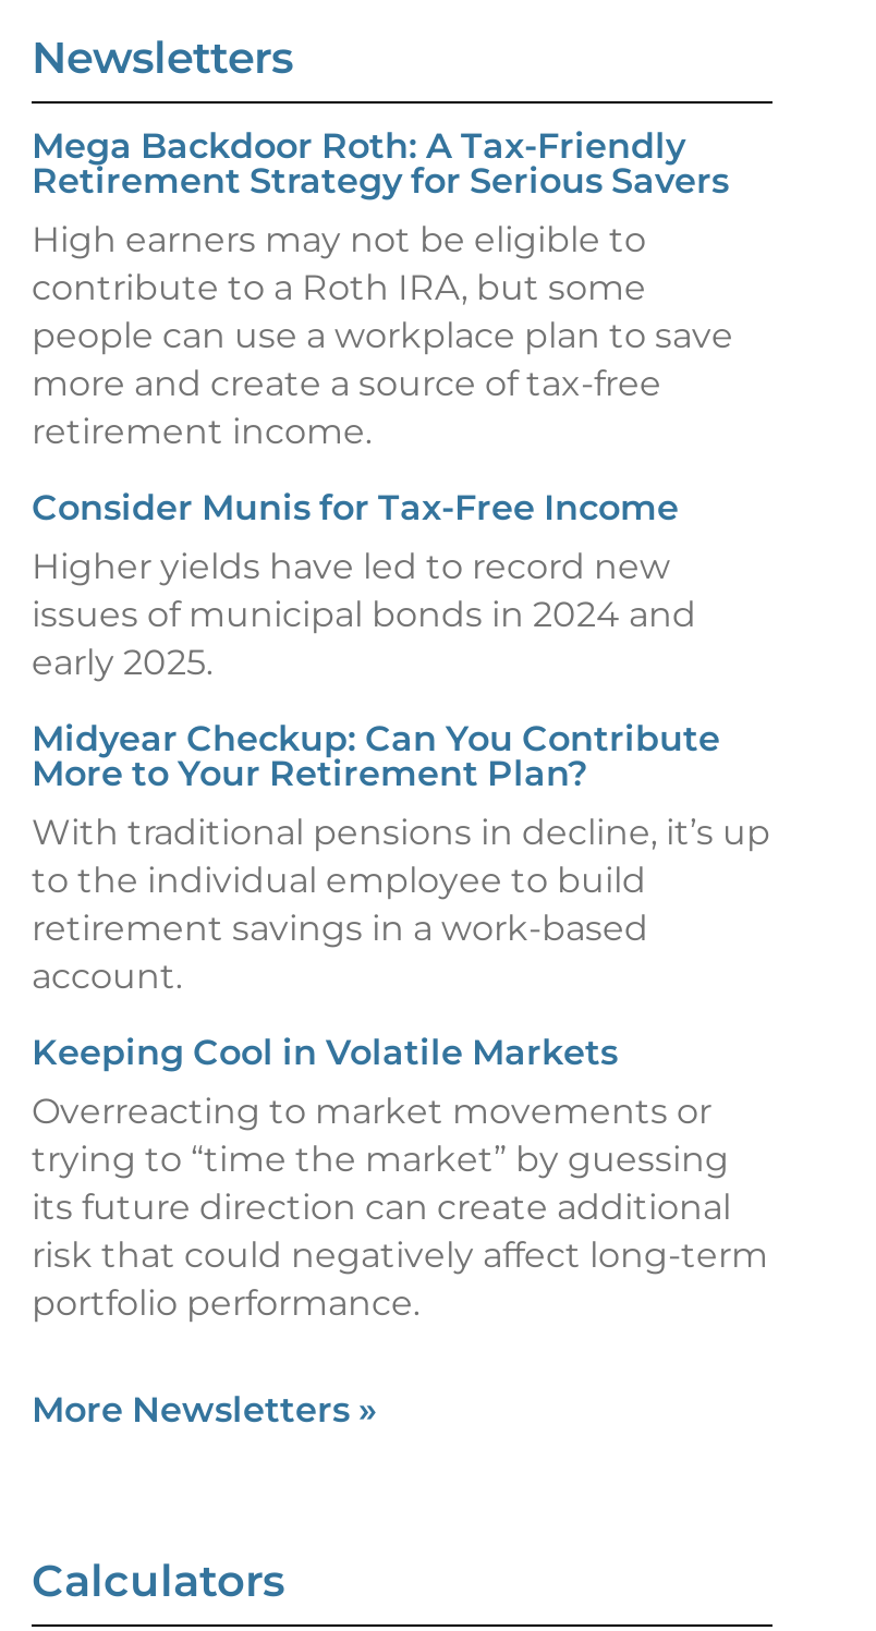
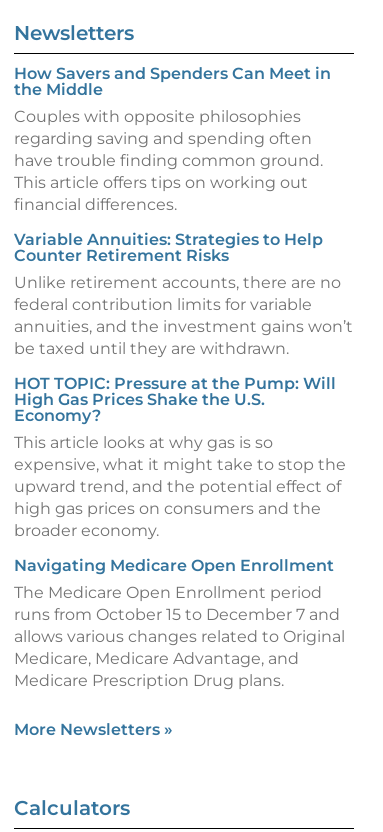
[32,126,733,453] Mega Backdoor Roth: A Tax-Friendly | Retirement Strategy for Serious Savers | High earners may not be eligible to | contribute to a Roth IRA, but some | people can use a workplace plan to save | more and create a source of tax-free | retirement income. -> [14,64,331,214] How Savers and Spenders Can Meet in | the Middle | Couples with opposite philosophies | regarding saving and spending often | have trouble finding common ground. | This article offers tips on working out | financial differences.
[32,488,696,684] Consider Munis for Tax-Free Income | Higher yields have led to record new | issues of municipal bonds in 2024 and | early 2025. -> [14,230,353,358] Variable Annuities: Strategies to Help | Counter Retirement Risks | Unlike retirement accounts, there are no | federal contribution limits for variable | annuities, and the investment gains won’t | be taxed until they are withdrawn.
[32,719,770,998] Midyear Checkup: Can You Contribute | More to Your Retirement Plan? | With traditional pensions in decline, it’s up | to the individual employee to build | retirement savings in a work-based | account. -> [14,374,346,540] HOT TOPIC: Pressure at the Pump: Will | High Gas Prices Shake the U.S. | Economy? | This article looks at why gas is so | expensive, what it might take to stop the | upward trend, and the potential effect of | high gas prices on consumers and the | broader economy.
[32,1032,768,1324] Keeping Cool in Volatile Markets | Overreacting to market movements or | trying to “time the market” by guessing | its future direction can create additional | risk that could negatively affect long-term | portfolio performance. -> [14,556,345,690] Navigating Medicare Open Enrollment | The Medicare Open Enrollment period | runs from October 15 to December 7 and | allows various changes related to Original | Medicare, Medicare Advantage, and | Medicare Prescription Drug plans.

